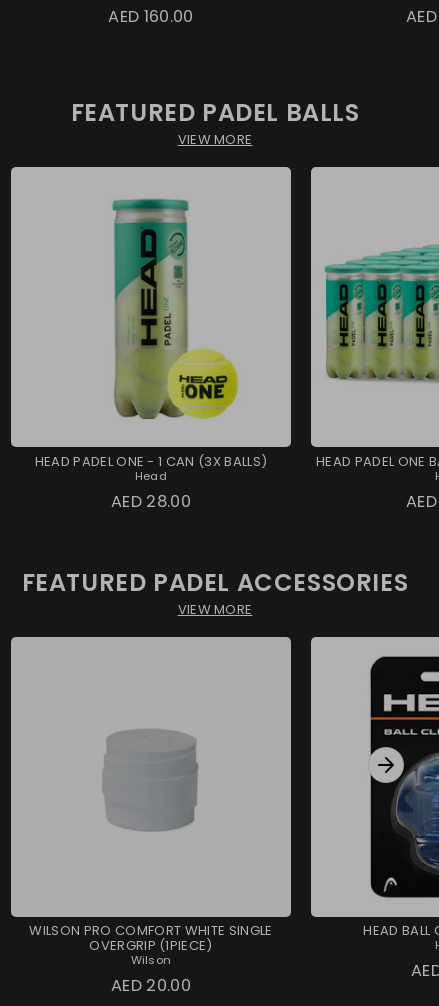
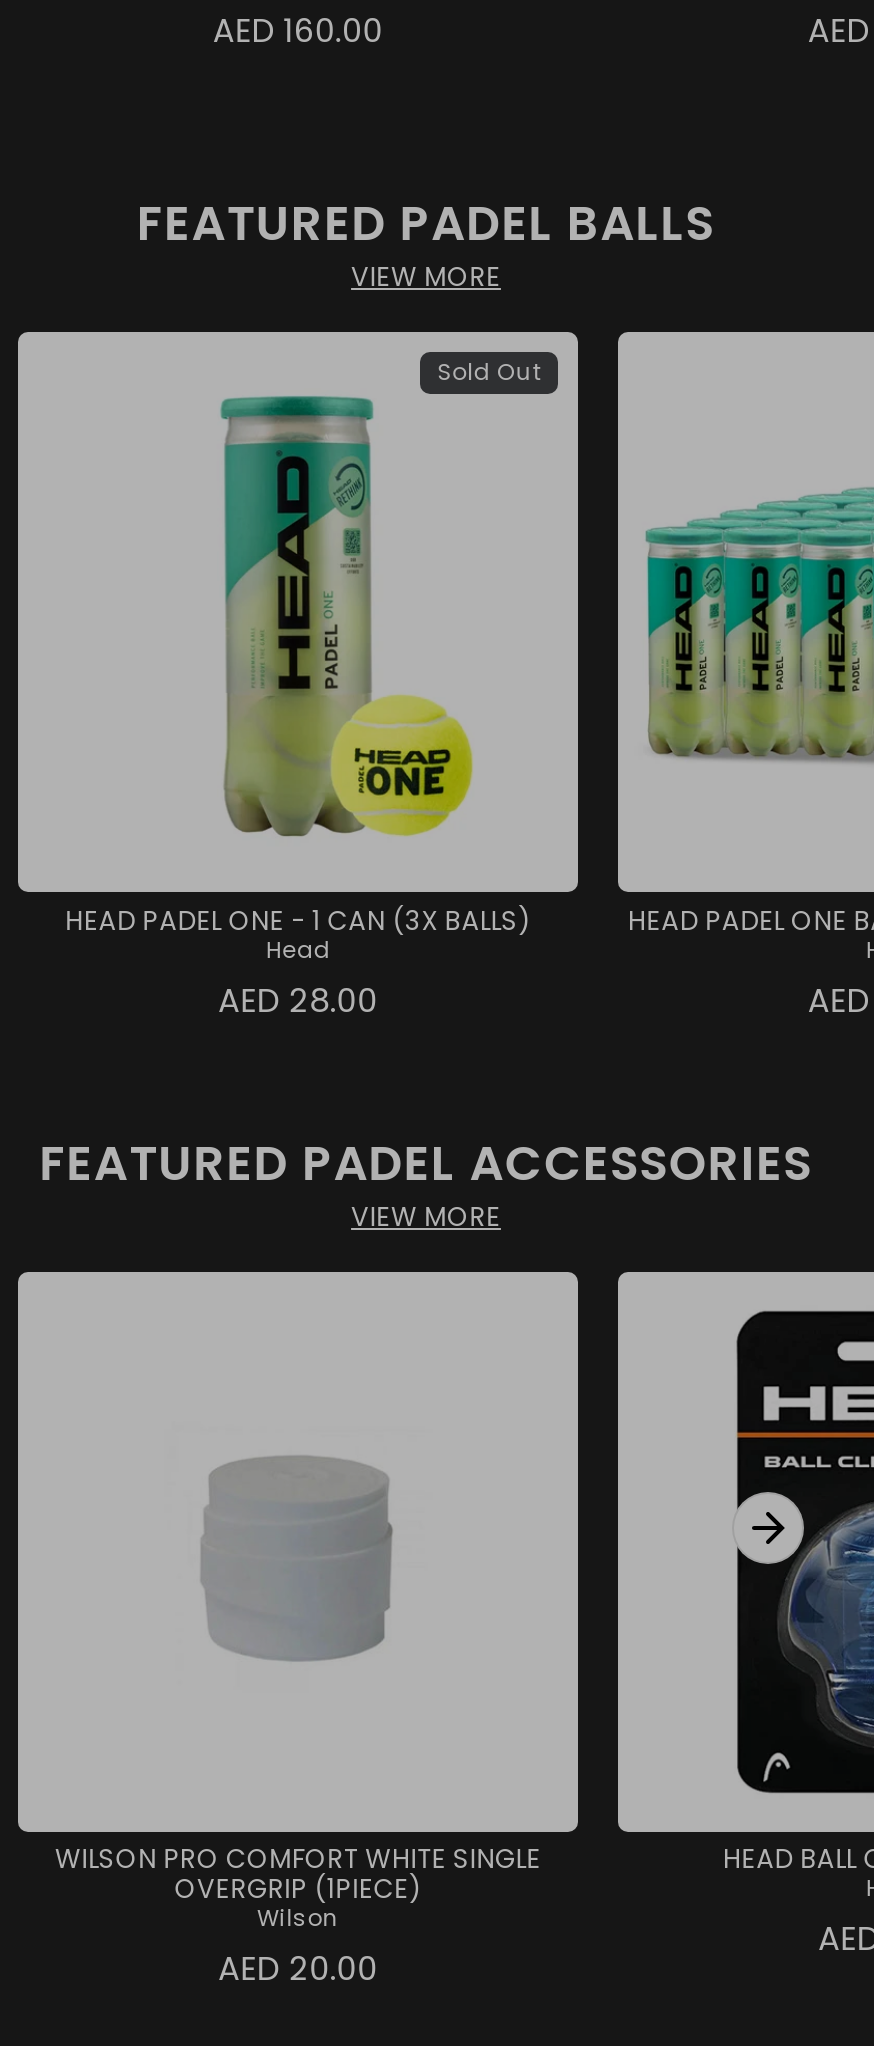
none -> [438,356,541,388] Sold Out

